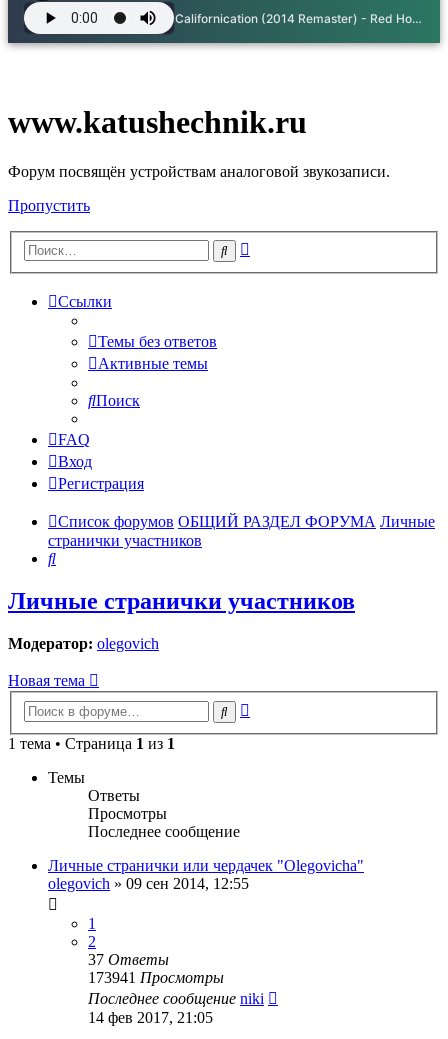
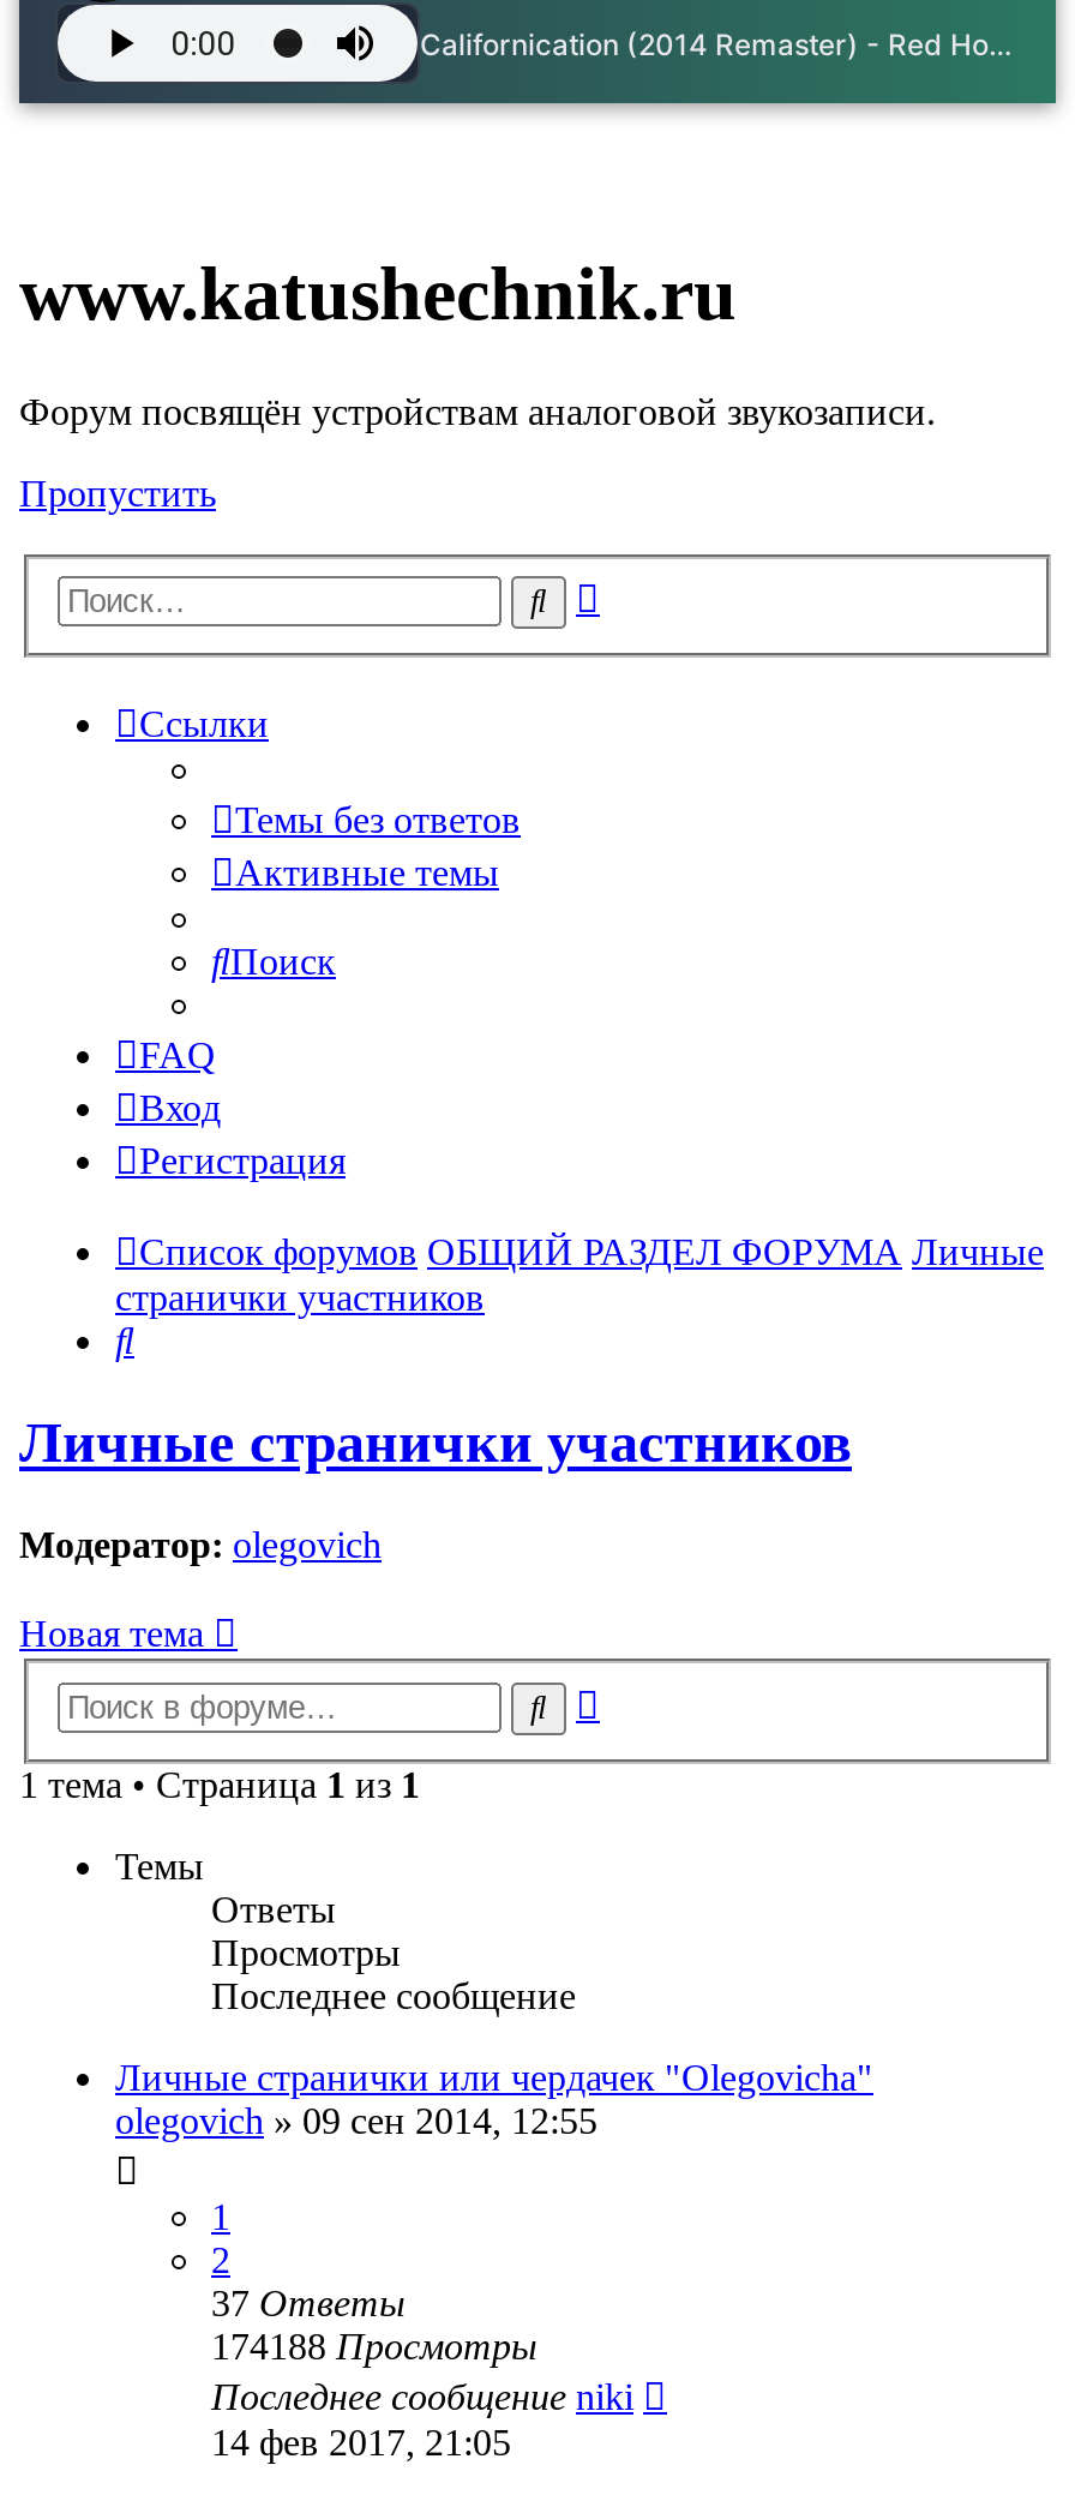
[88,969,224,986] 173941 Просмотры -> [211,2326,537,2366] 174188 Просмотры

